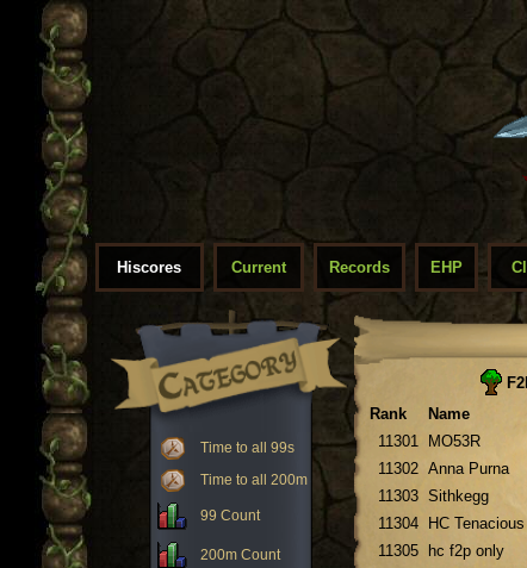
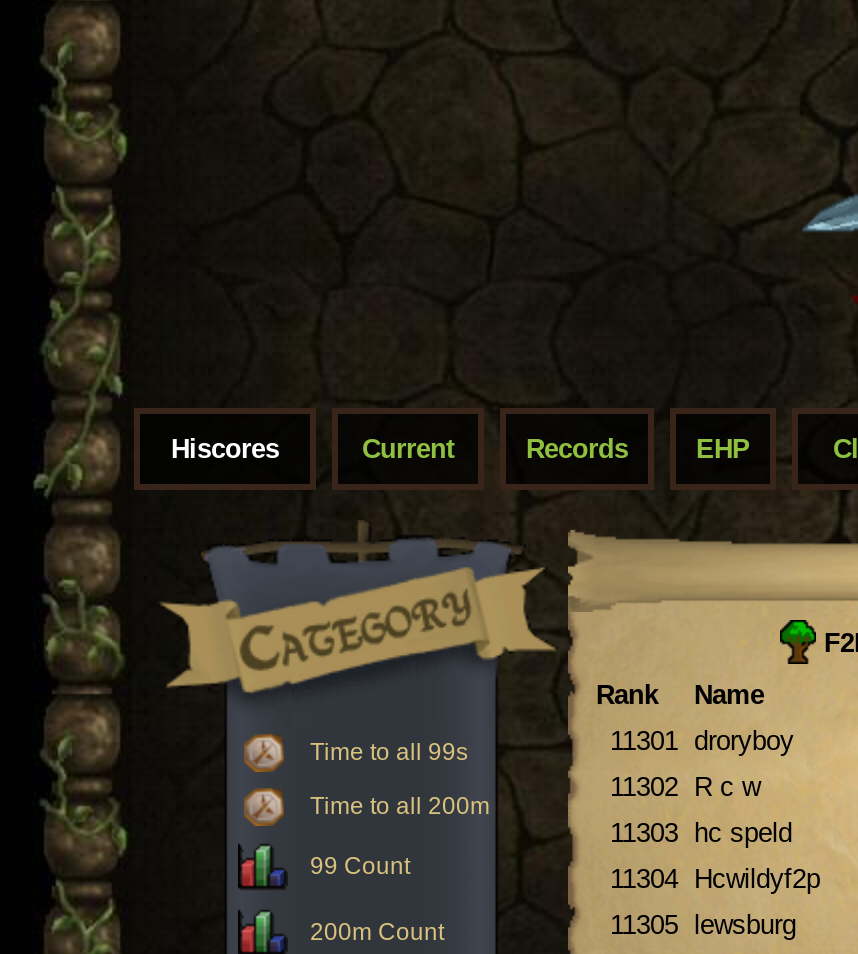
[378,432,480,450] 11301 MO53R -> [610,726,794,756] 11301 droryboy
[378,460,509,478] 11302 Anna Purna -> [610,772,760,802] 11302 R c w
[378,487,489,505] 11303 Sithkegg -> [610,818,792,848] 11303 hc speld
[378,514,525,532] 11304 HC Tenacious -> [610,864,820,894] 11304 Hcwildyf2p
[378,542,504,560] 11305 hc f2p only -> [610,910,796,940] 11305 lewsburg

